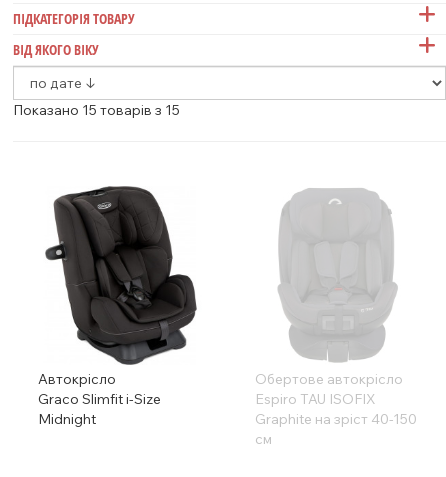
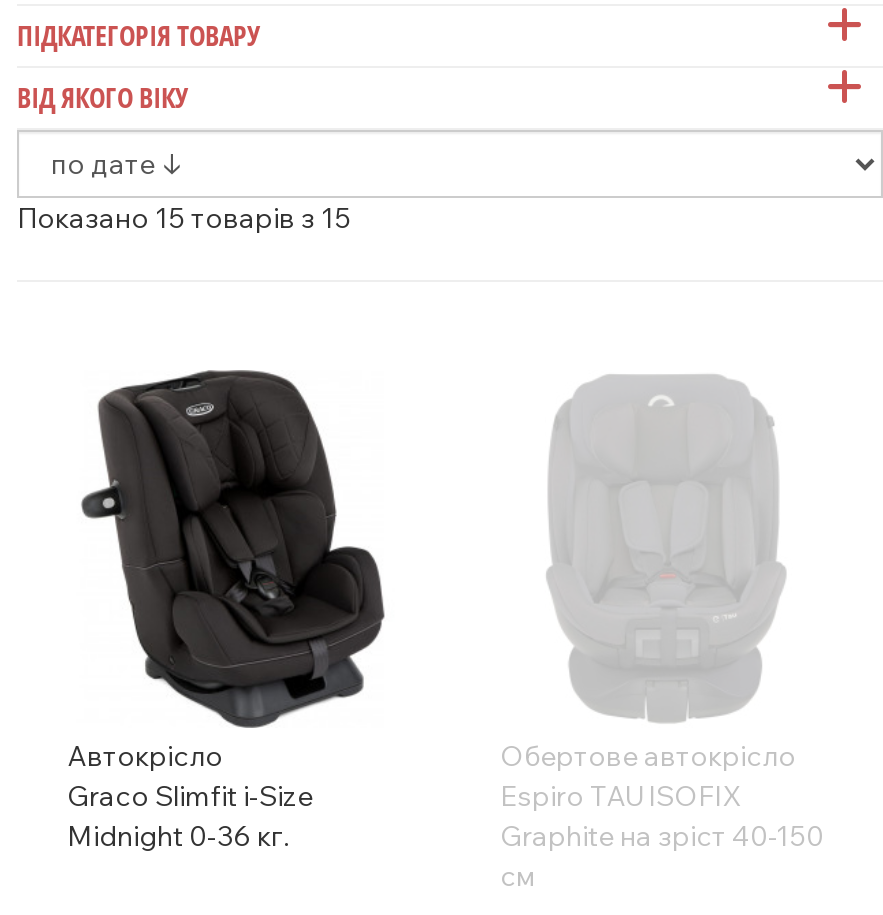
[38,409,96,427] Midnight -> [67,817,289,853] Midnight 0-36 кг.

